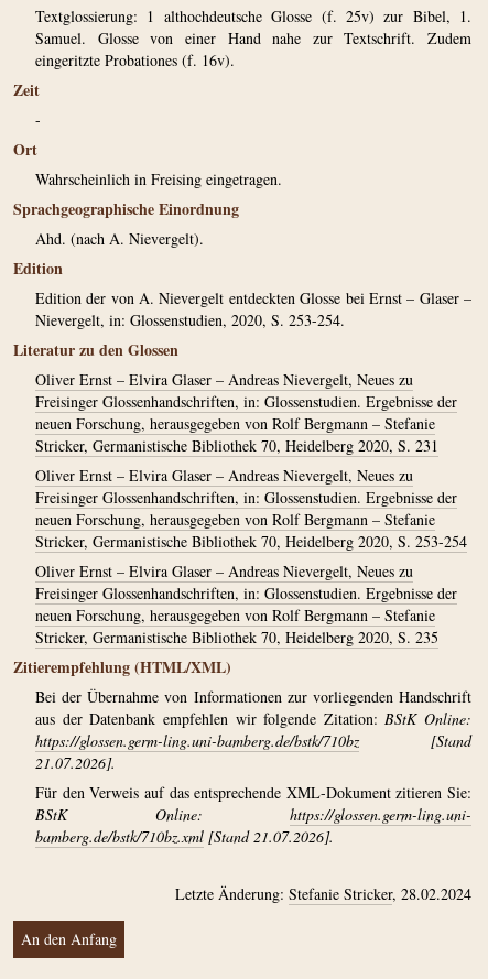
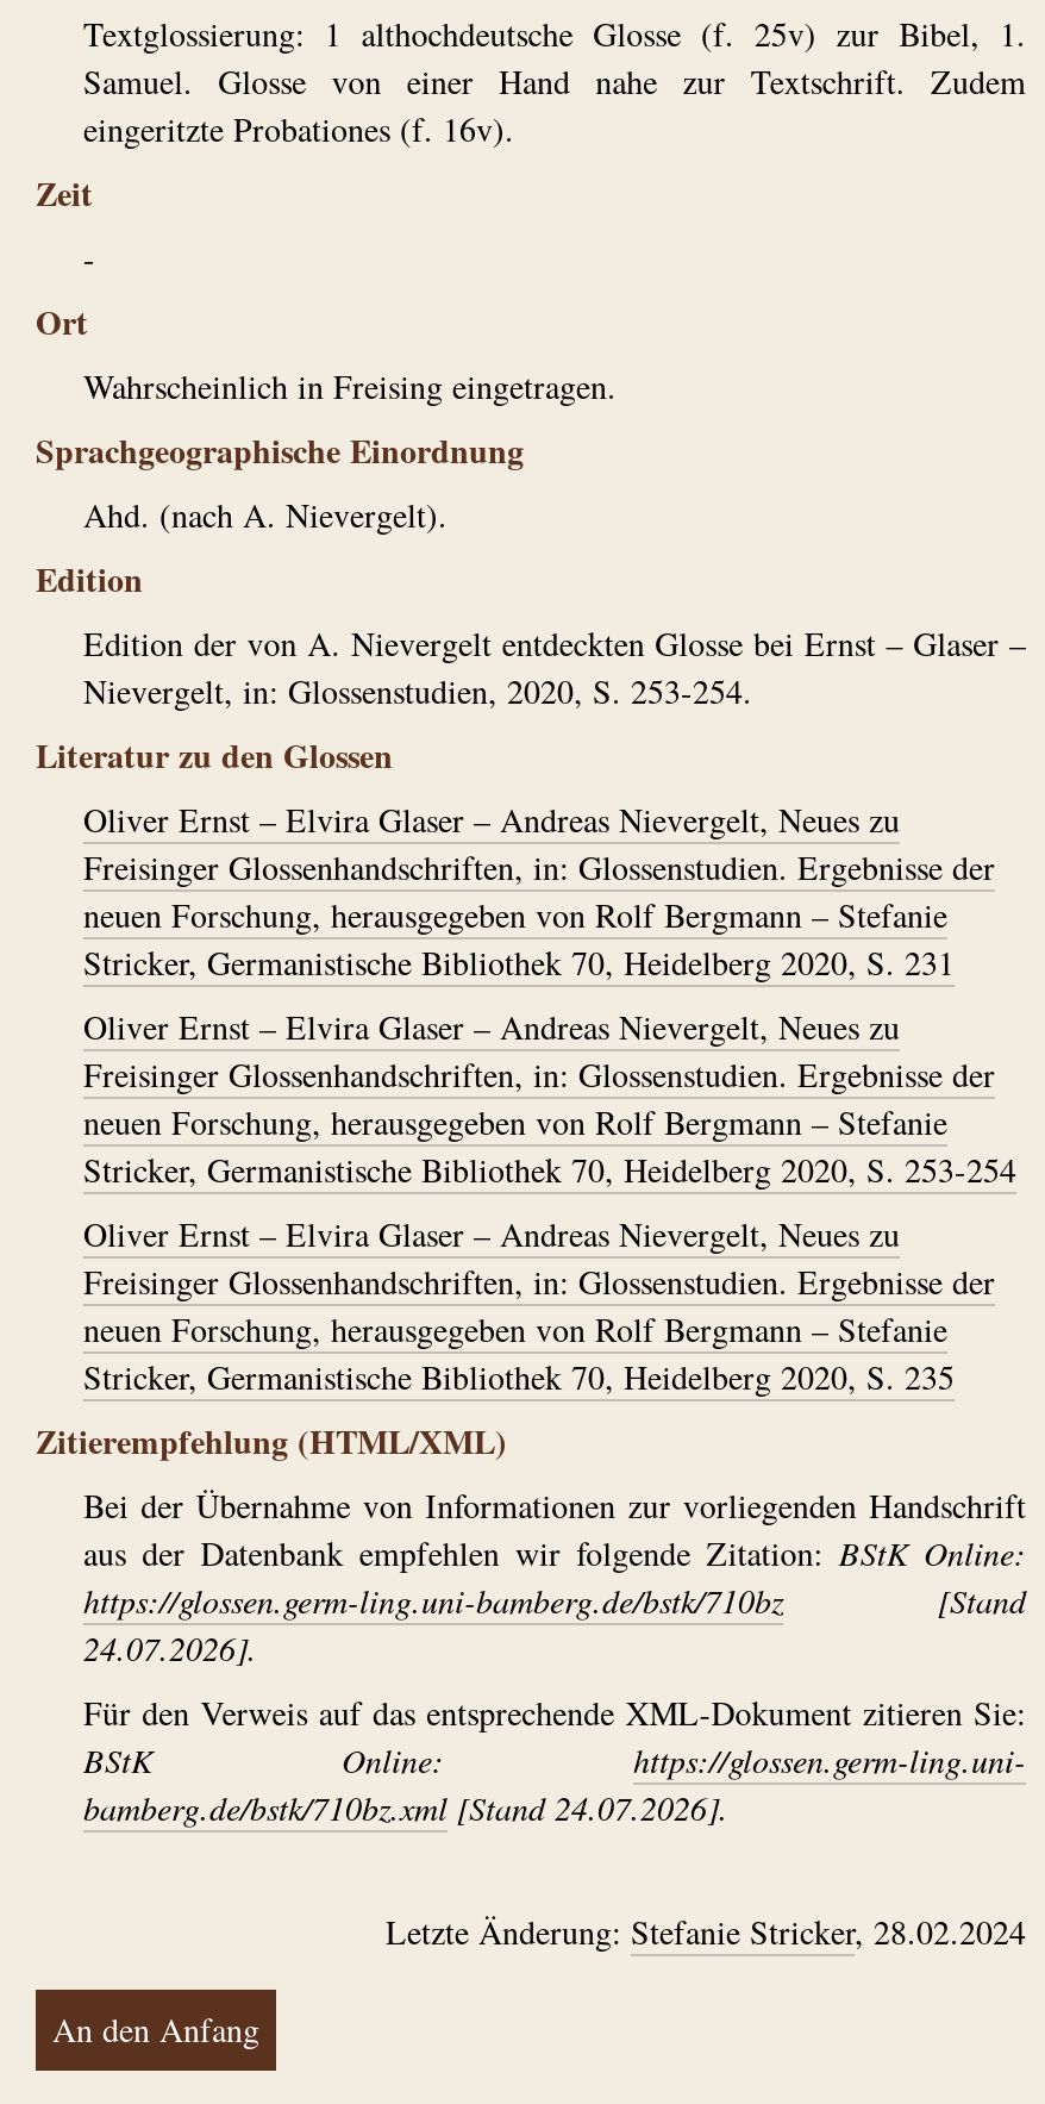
[35,752,116,773] 21.07.2026]. -> [83,1625,257,1671] 24.07.2026].
[35,826,334,847] bamberg.de/bstk/710bz.xml [Stand 21.07.2026]. -> [83,1785,728,1830] bamberg.de/bstk/710bz.xml [Stand 24.07.2026].

